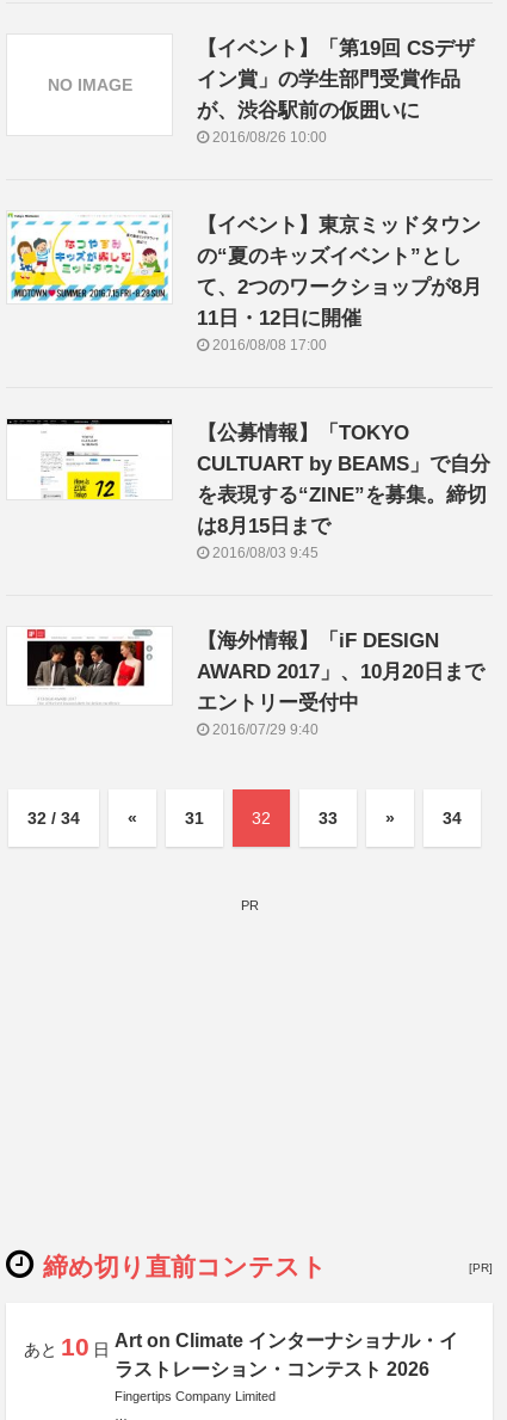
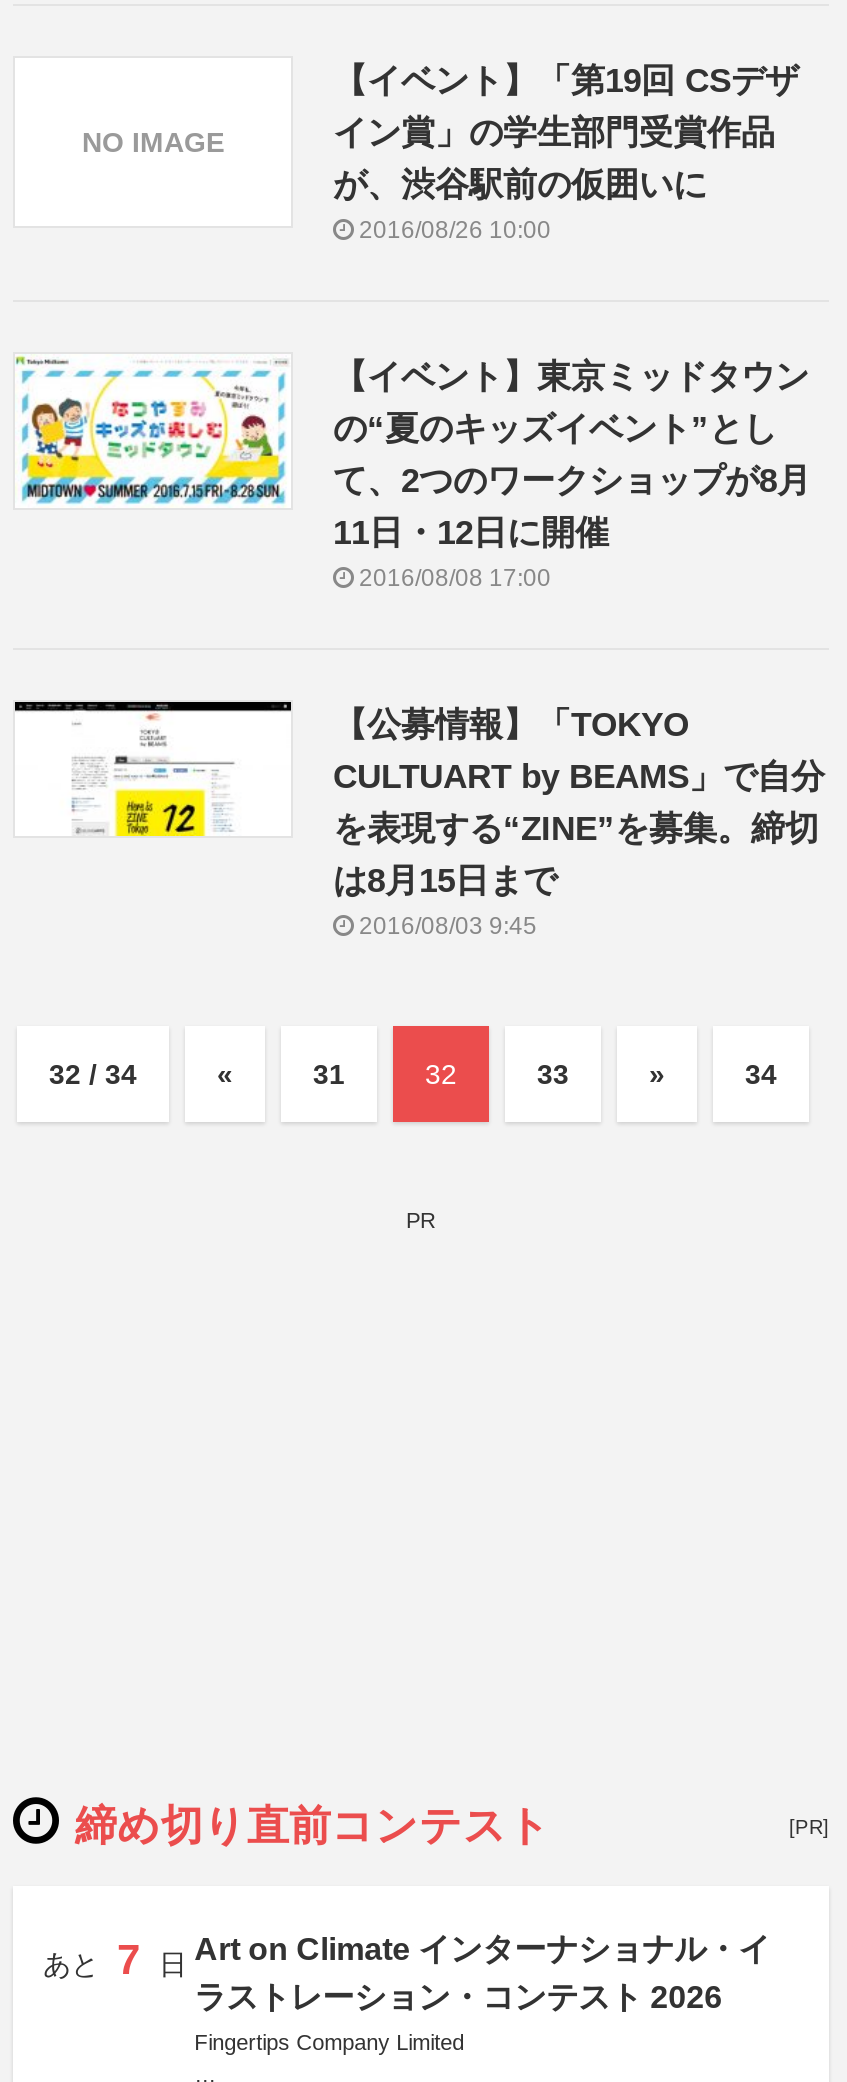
[26,627,484,738] [image] | 【海外情報】「iF DESIGN | AWARD 2017」、10月20日まで | エントリー受付中 | 2016/07/29 9:40 -> none
[24,1330,458,1360] あと 10 日 Art on Climate インターナショナル・イ -> [43,1932,770,1982] あと 7 日 Art on Climate インターナショナル・イ

